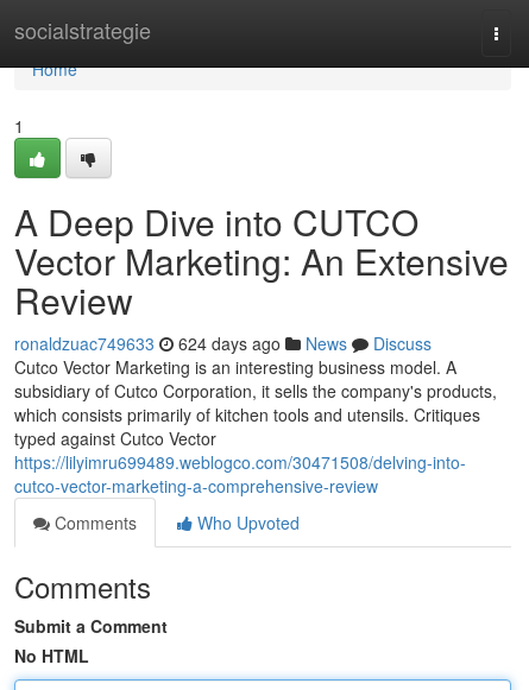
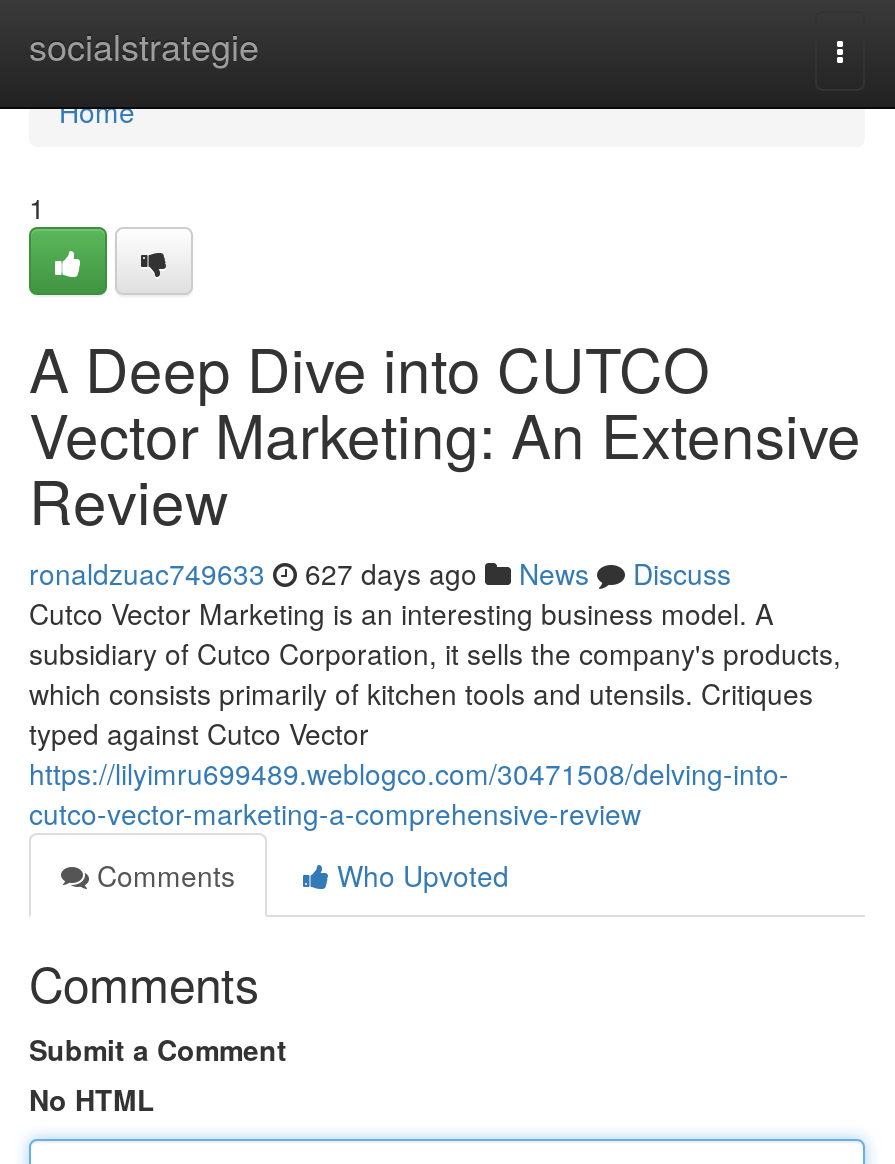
[14,331,432,355] ronaldzuac749633 624 days ago News Discuss -> [29,553,731,593] ronaldzuac749633 627 days ago News Discuss

